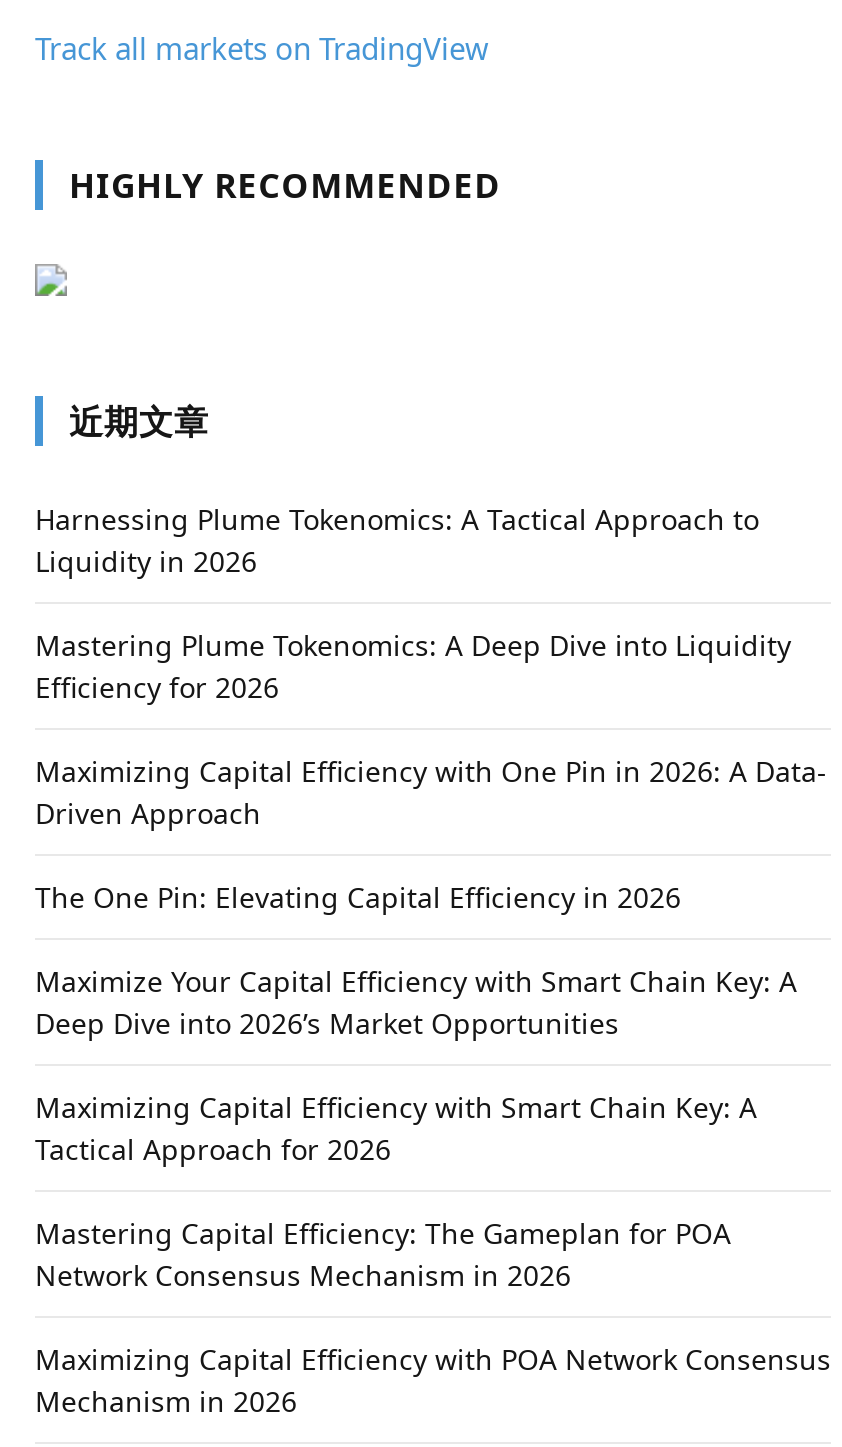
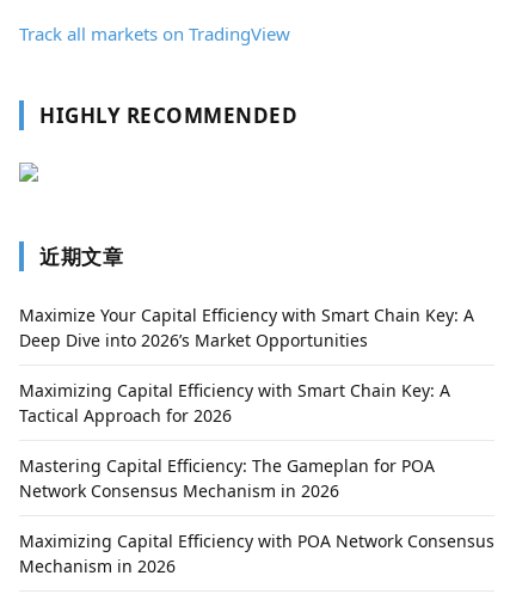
[35,500,827,916] Harnessing Plume Tokenomics: A Tactical Approach to | Liquidity in 2026 | Mastering Plume Tokenomics: A Deep Dive into Liquidity | Efficiency for 2026 | Maximizing Capital Efficiency with One Pin in 2026: A Data- | Driven Approach | The One Pin: Elevating Capital Efficiency in 2026 -> none

